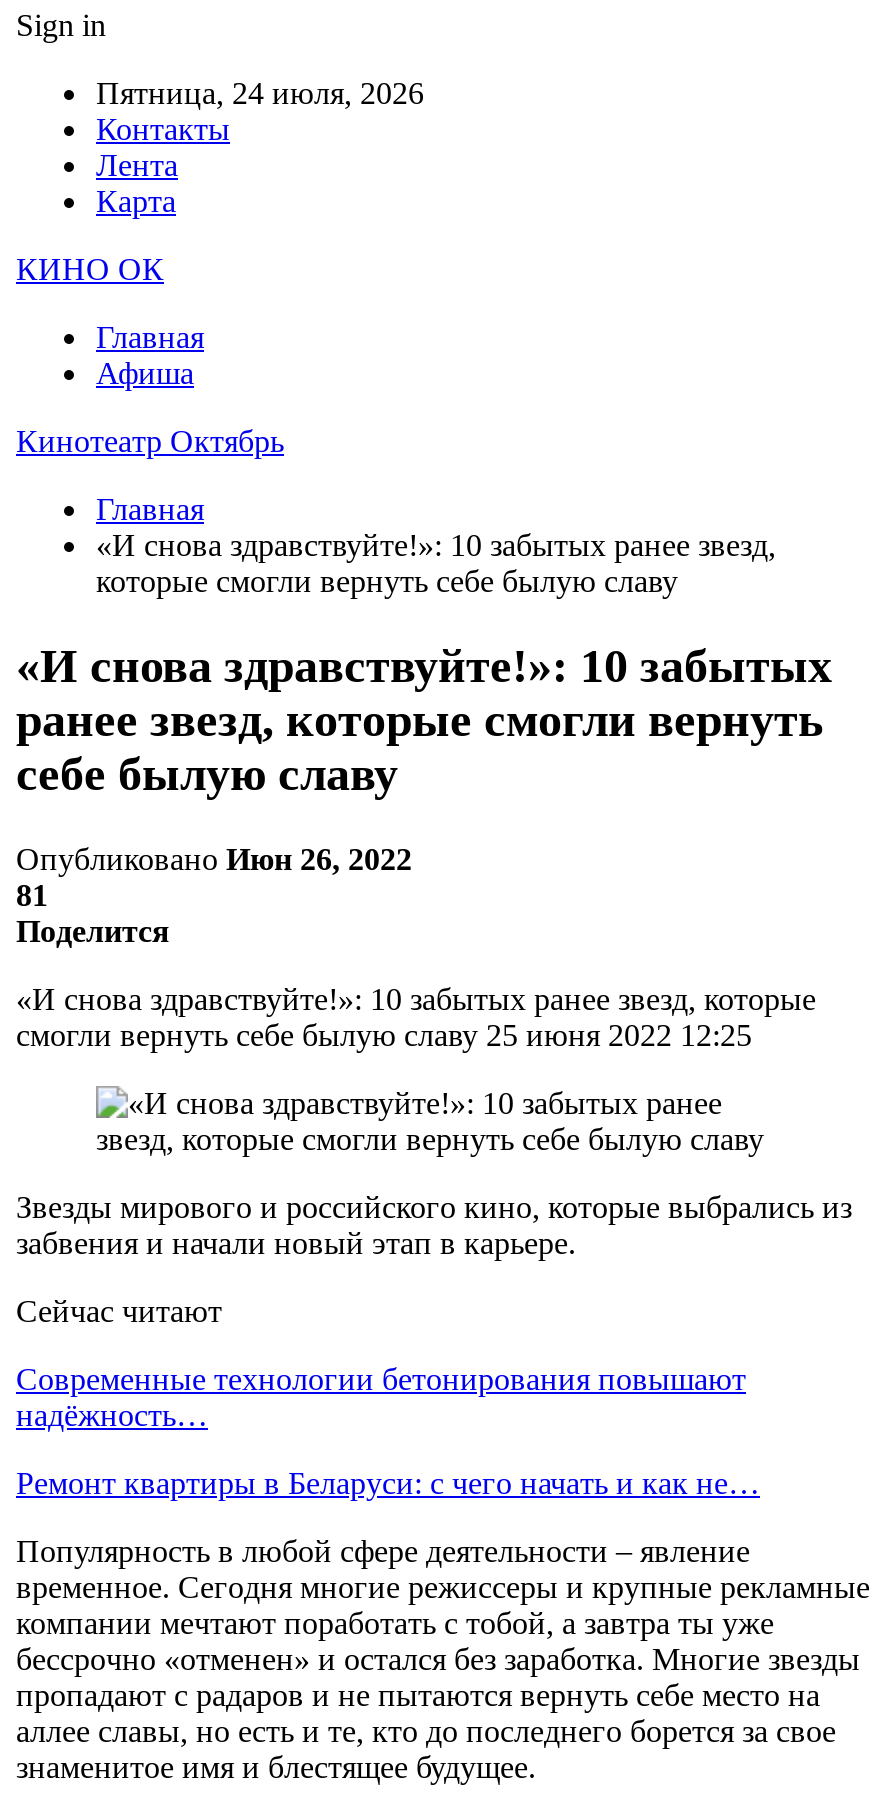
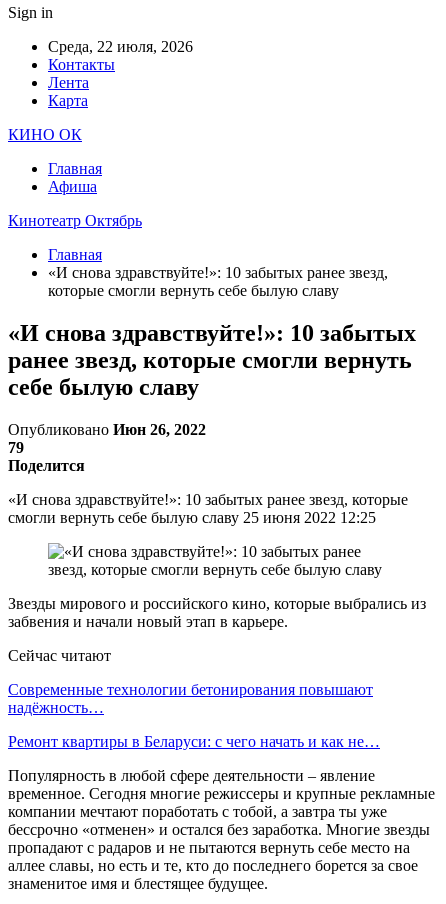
[96,76,424,110] Пятница, 24 июля, 2026 -> [48,38,193,55] Среда, 22 июля, 2026
[16,878,48,912] 81 -> [8,439,24,456] 79

